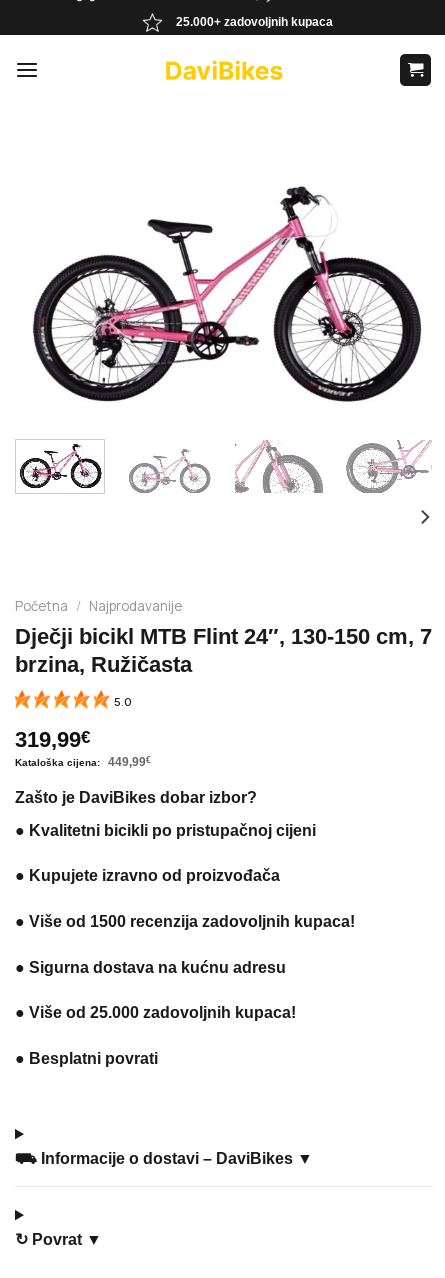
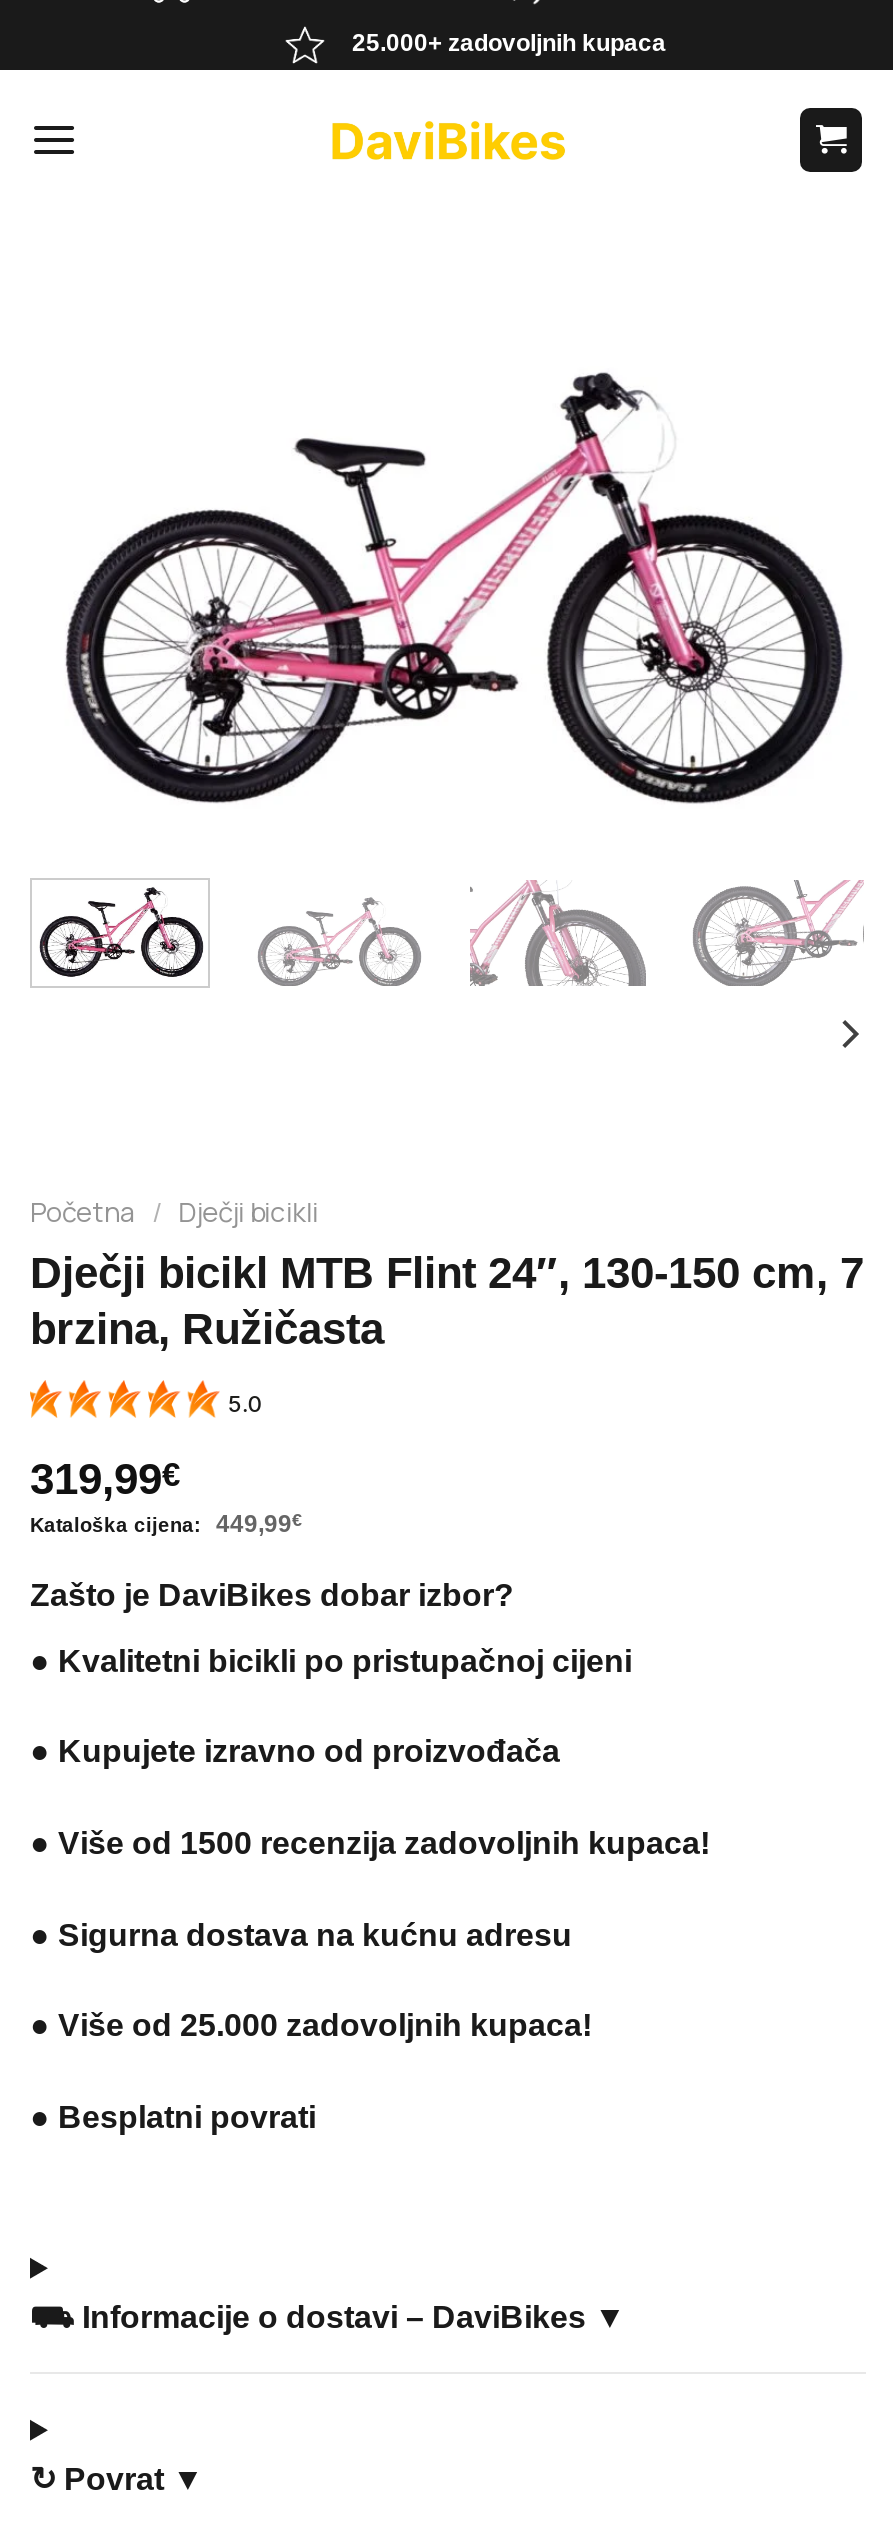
[15,597,182,615] Početna / Najprodavanije -> [30,1193,318,1229] Početna / Dječji bicikli

